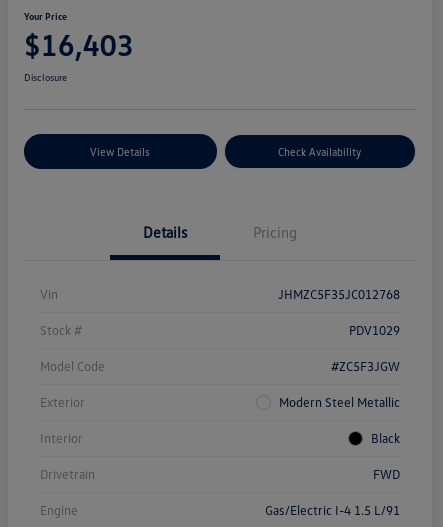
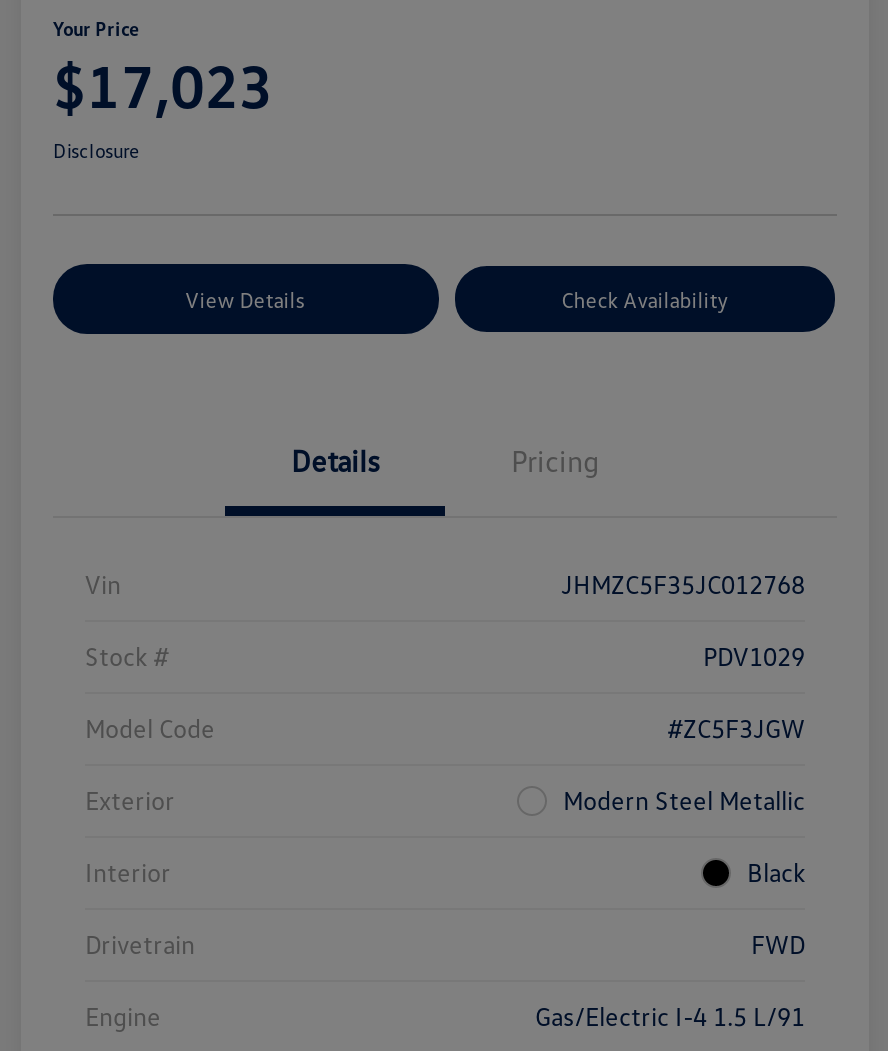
[24,26,134,63] $16,403 -> [53,48,273,122] $17,023

